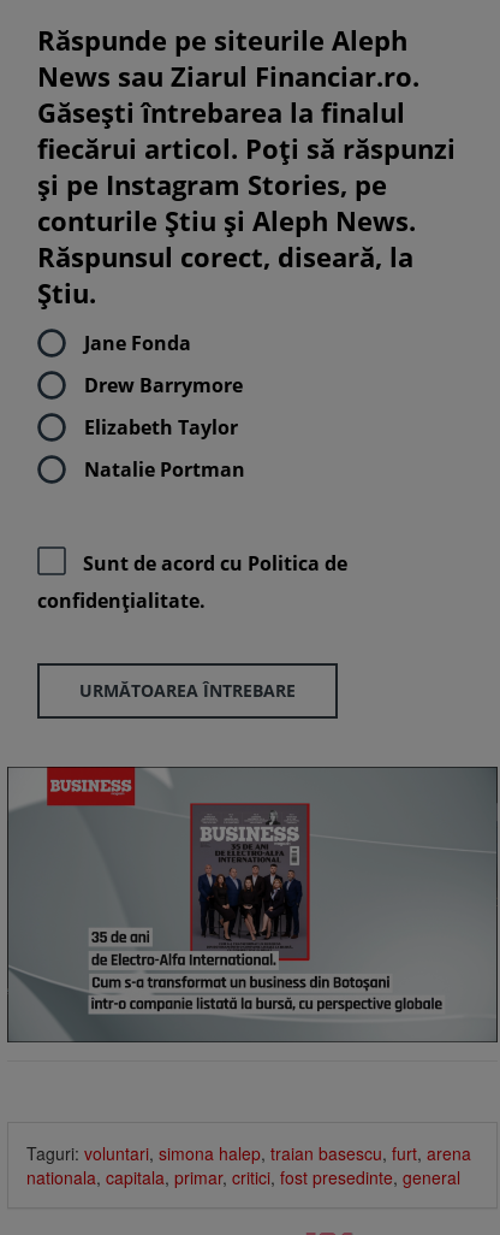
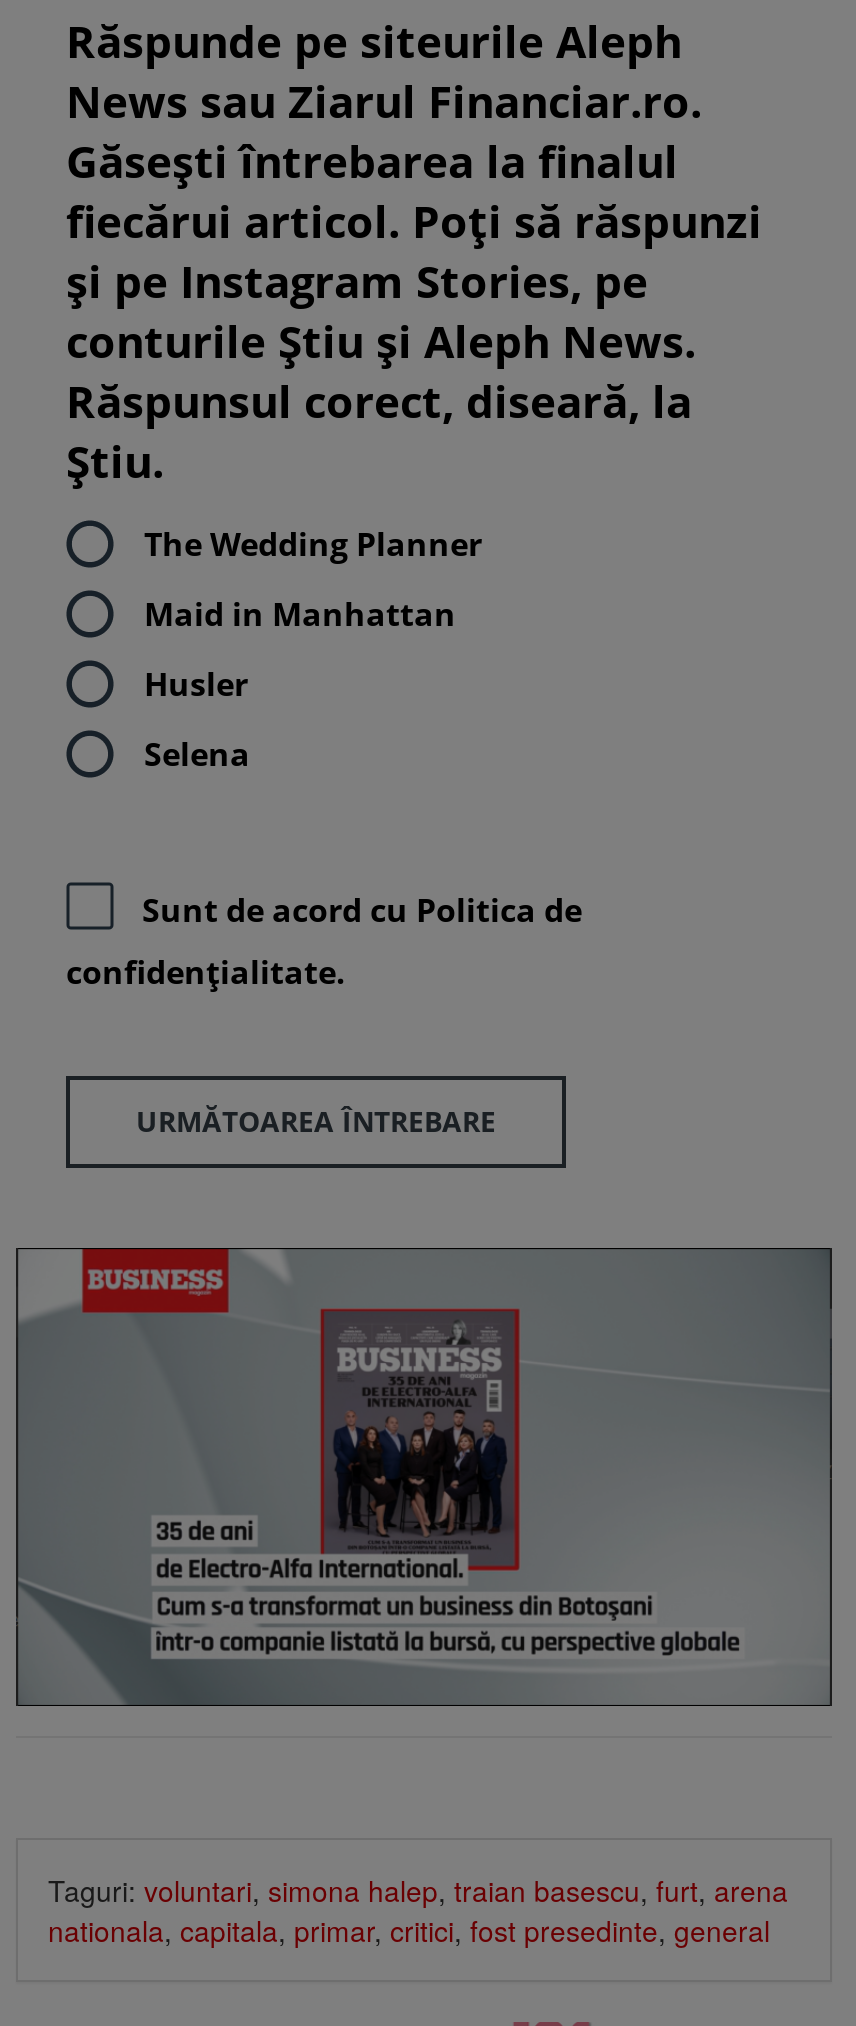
[84,330,191,357] Jane Fonda -> [144,523,482,567] The Wedding Planner
[84,372,243,399] Drew Barrymore -> [144,593,456,637] Maid in Manhattan
[84,414,238,441] Elizabeth Taylor -> [144,663,248,707] Husler
[84,457,245,483] Natalie Portman -> [144,733,250,777] Selena

